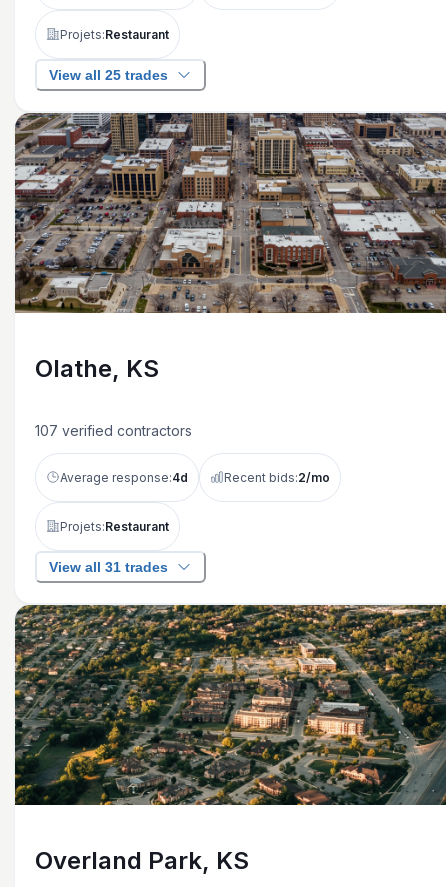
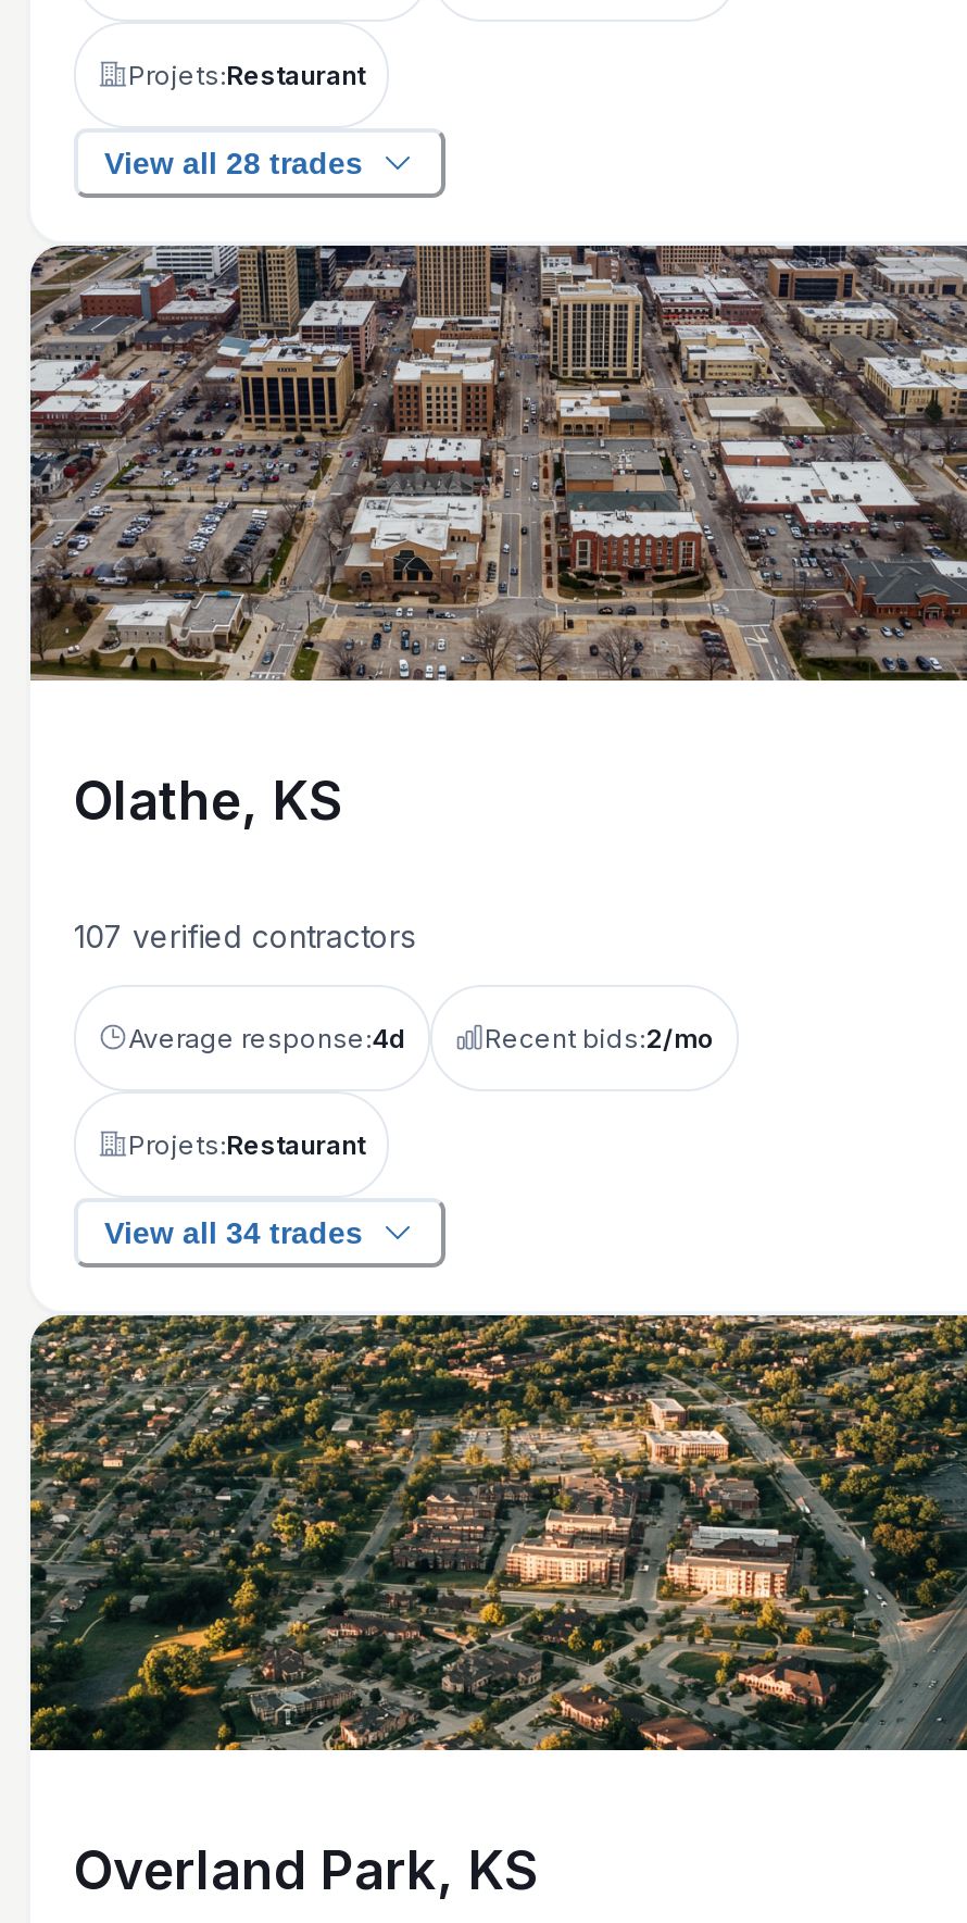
[49,67,168,83] View all 25 trades -> [104,145,363,180] View all 28 trades
[49,559,168,575] View all 31 trades -> [104,1215,363,1249] View all 34 trades

